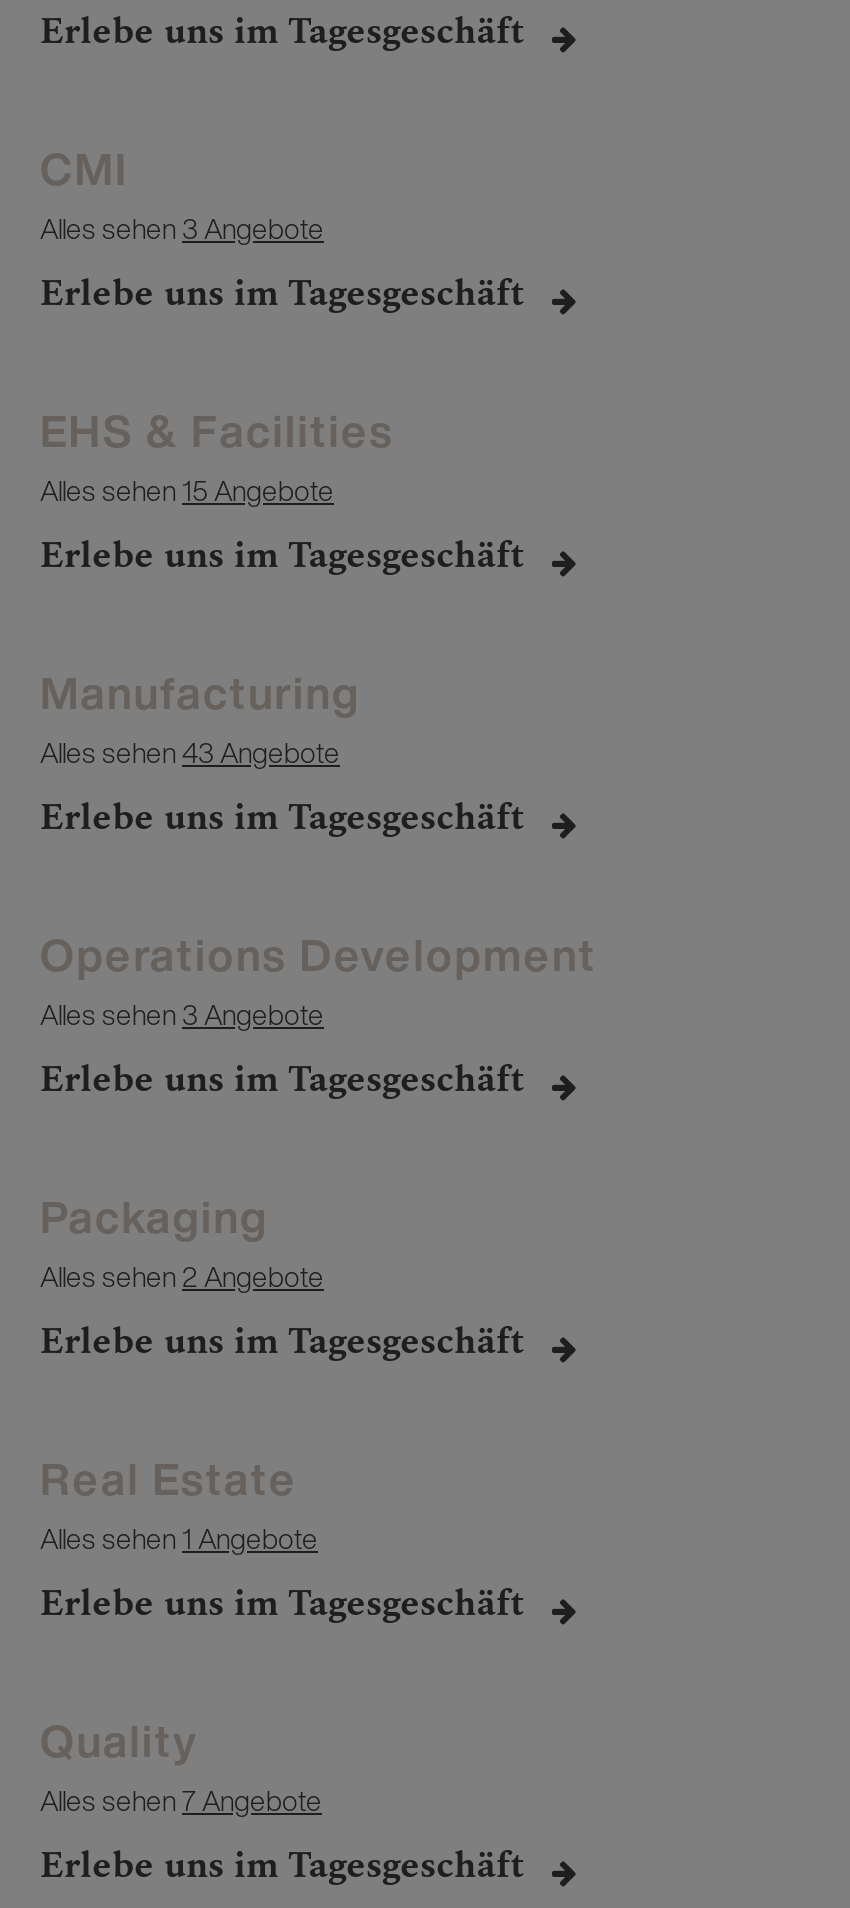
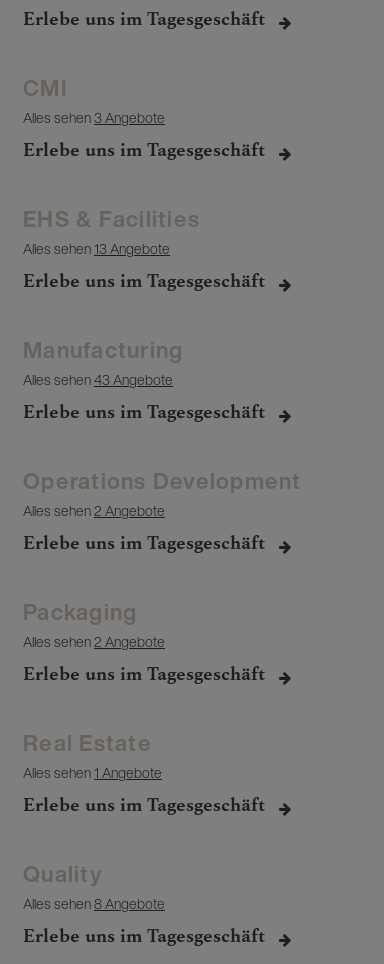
[40,469,334,511] Alles sehen 15 Angebote -> [23,238,170,259] Alles sehen 13 Angebote
[40,993,324,1035] Alles sehen 3 Angebote -> [23,500,165,521] Alles sehen 2 Angebote
[40,1779,322,1821] Alles sehen7 Angebote -> [23,893,165,914] Alles sehen8 Angebote

